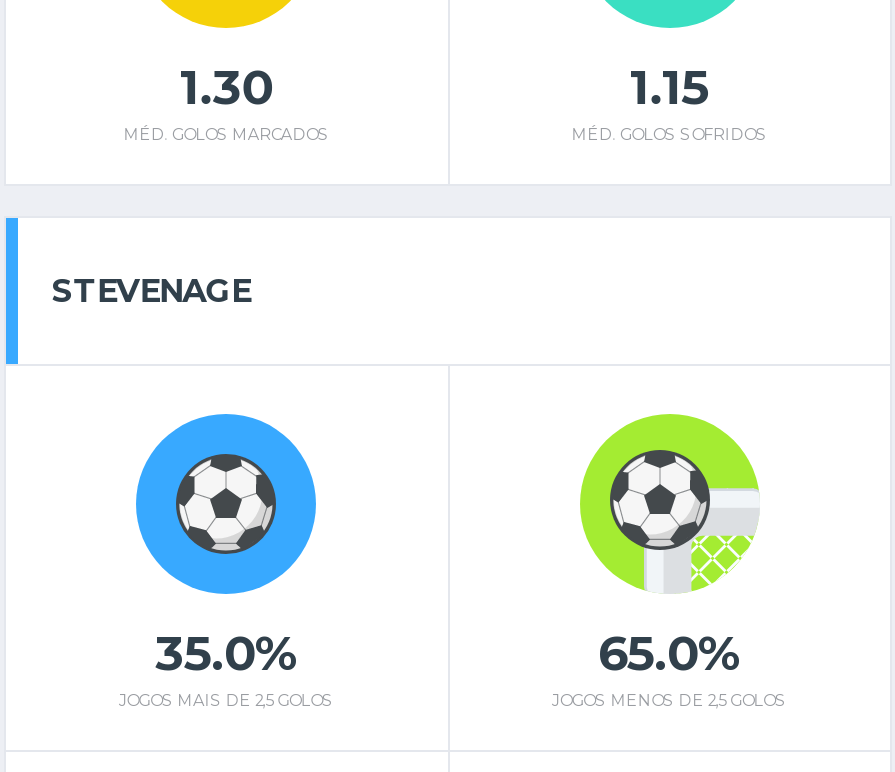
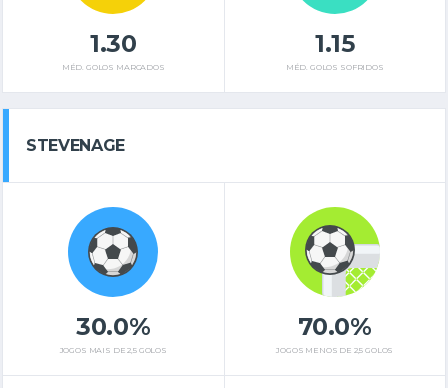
[155,624,298,682] 35.0% -> [76,312,150,341] 30.0%
[598,624,741,682] 65.0% -> [298,312,371,341] 70.0%

